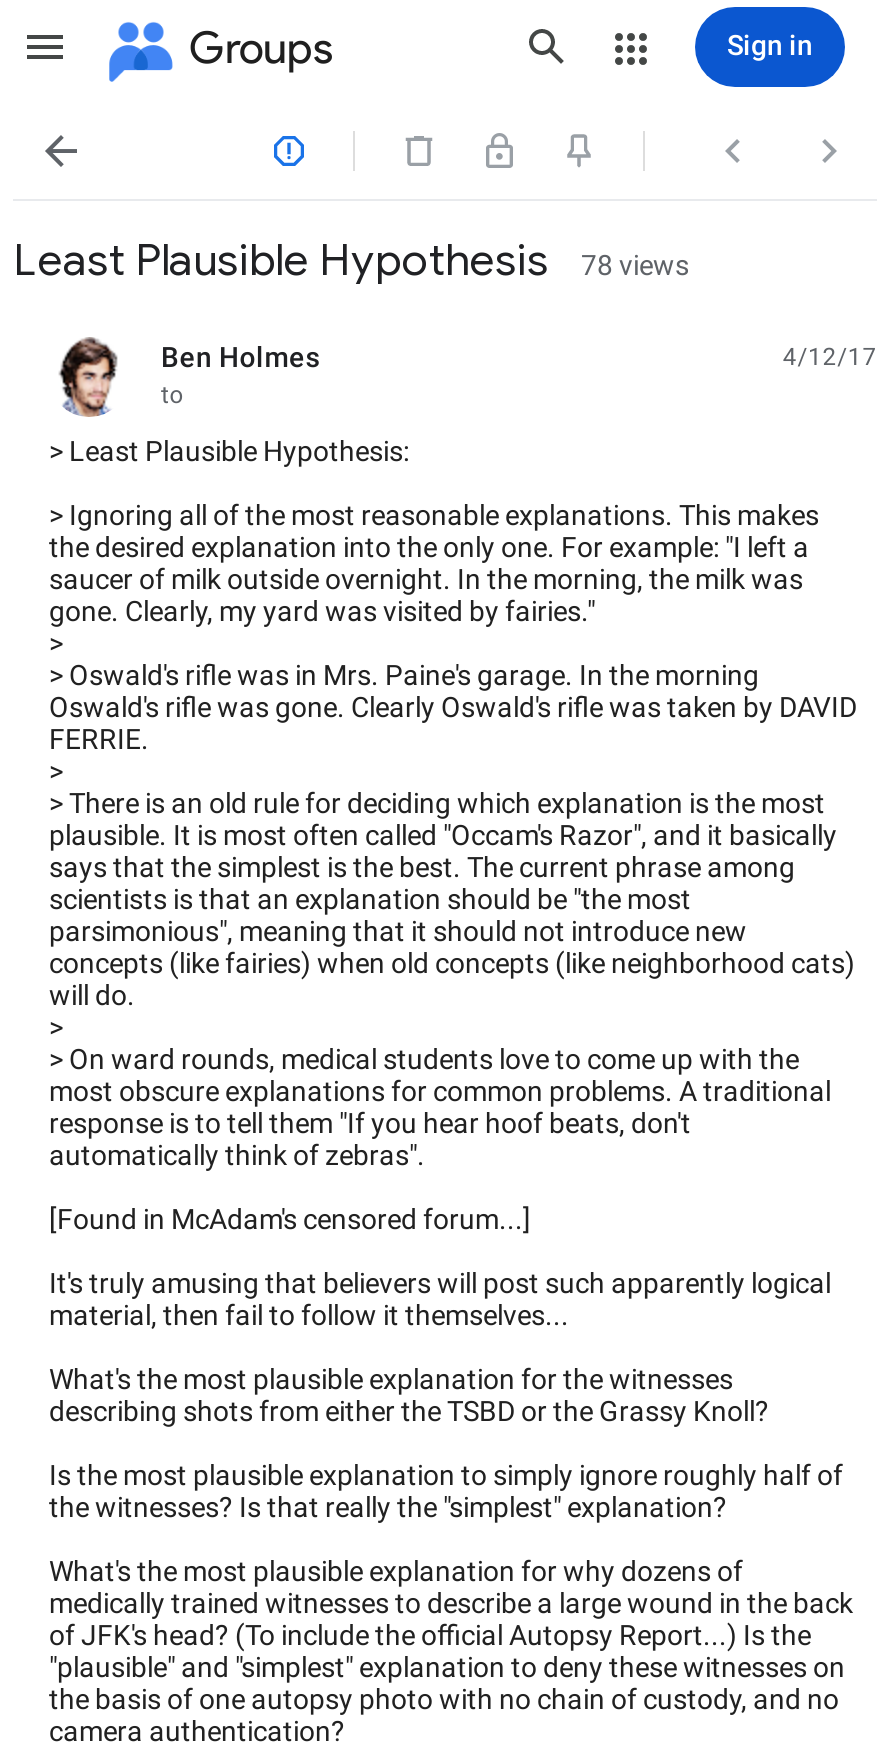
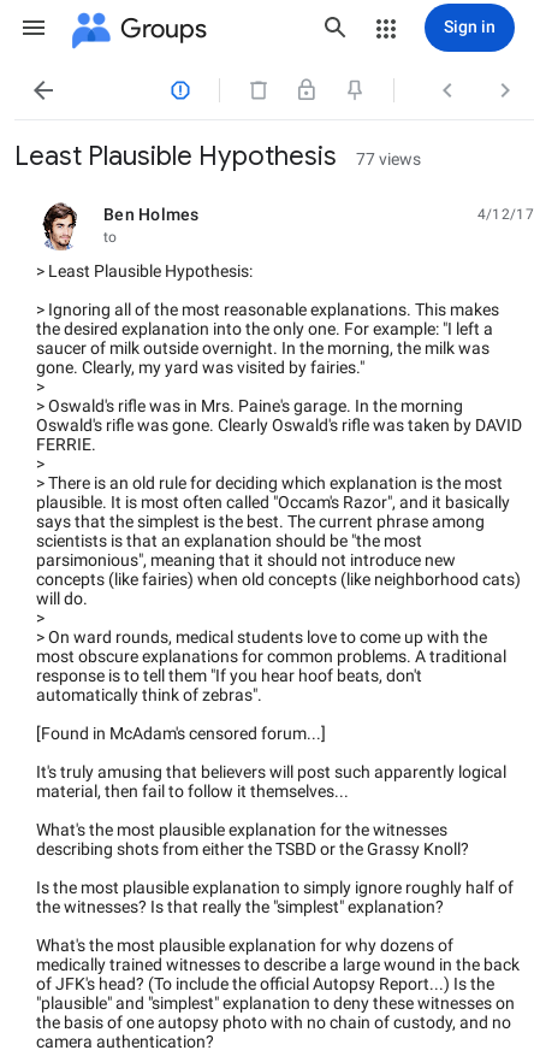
[13,233,689,287] Least Plausible Hypothesis 78 views -> [14,140,421,172] Least Plausible Hypothesis 77 views

